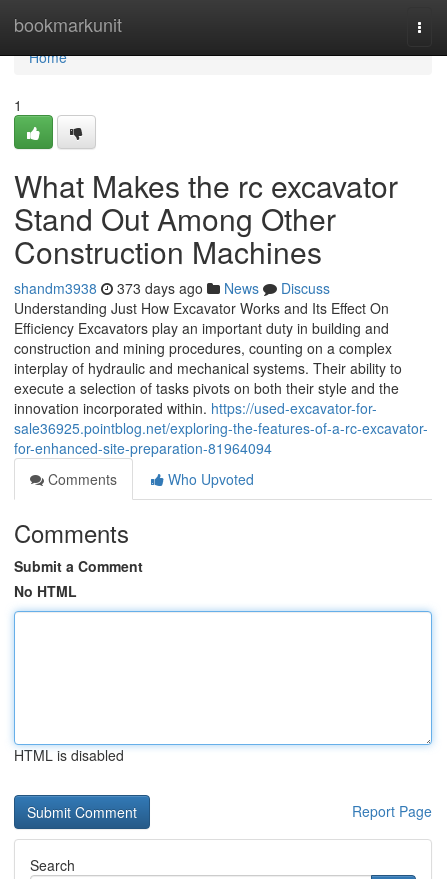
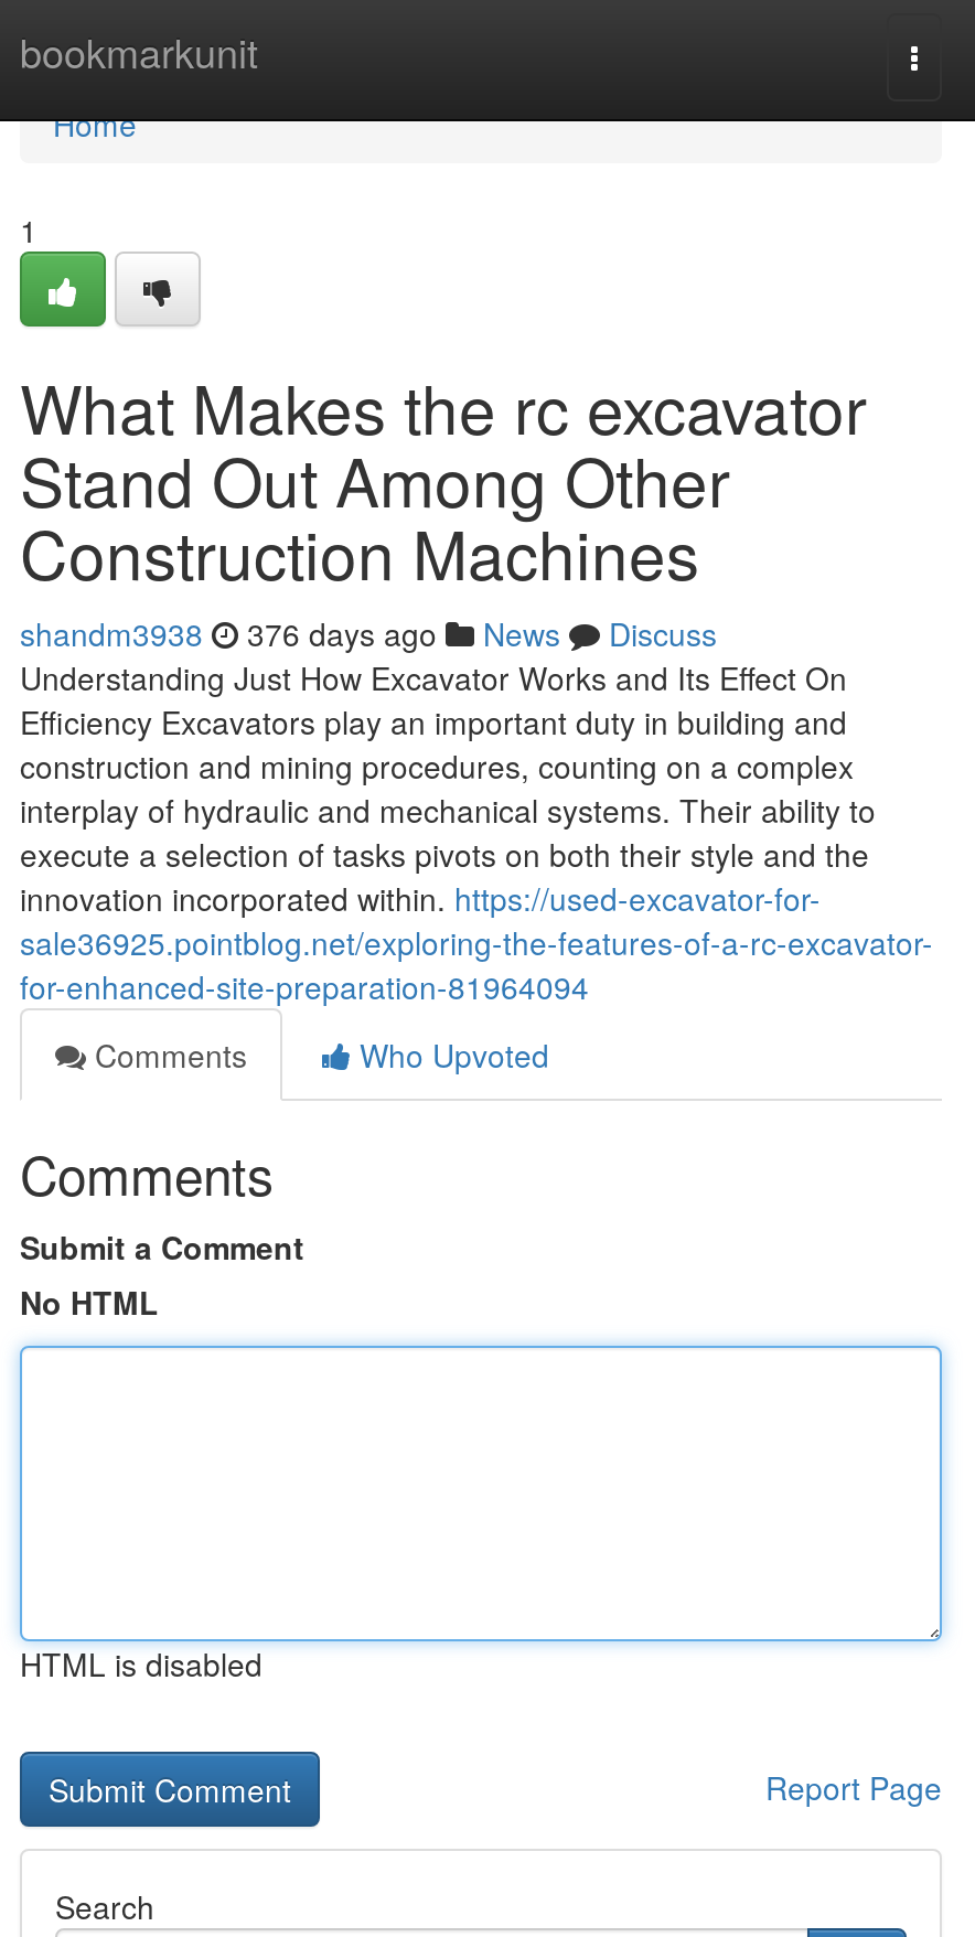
[14,278,330,298] shandm3938 373 days ago News Discuss -> [20,611,717,655] shandm3938 376 days ago News Discuss

